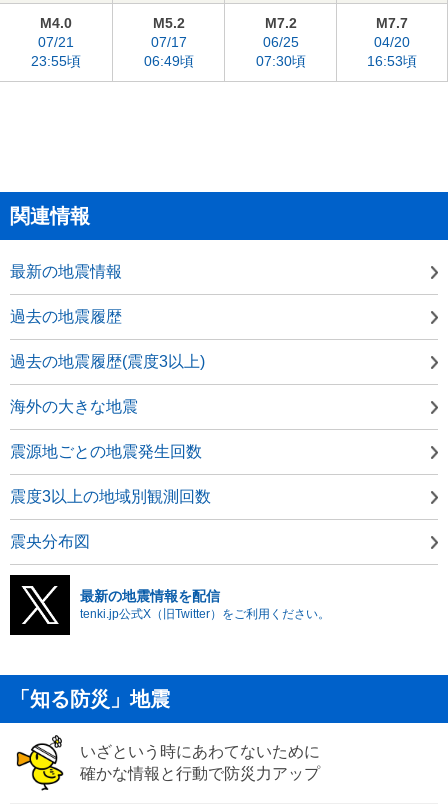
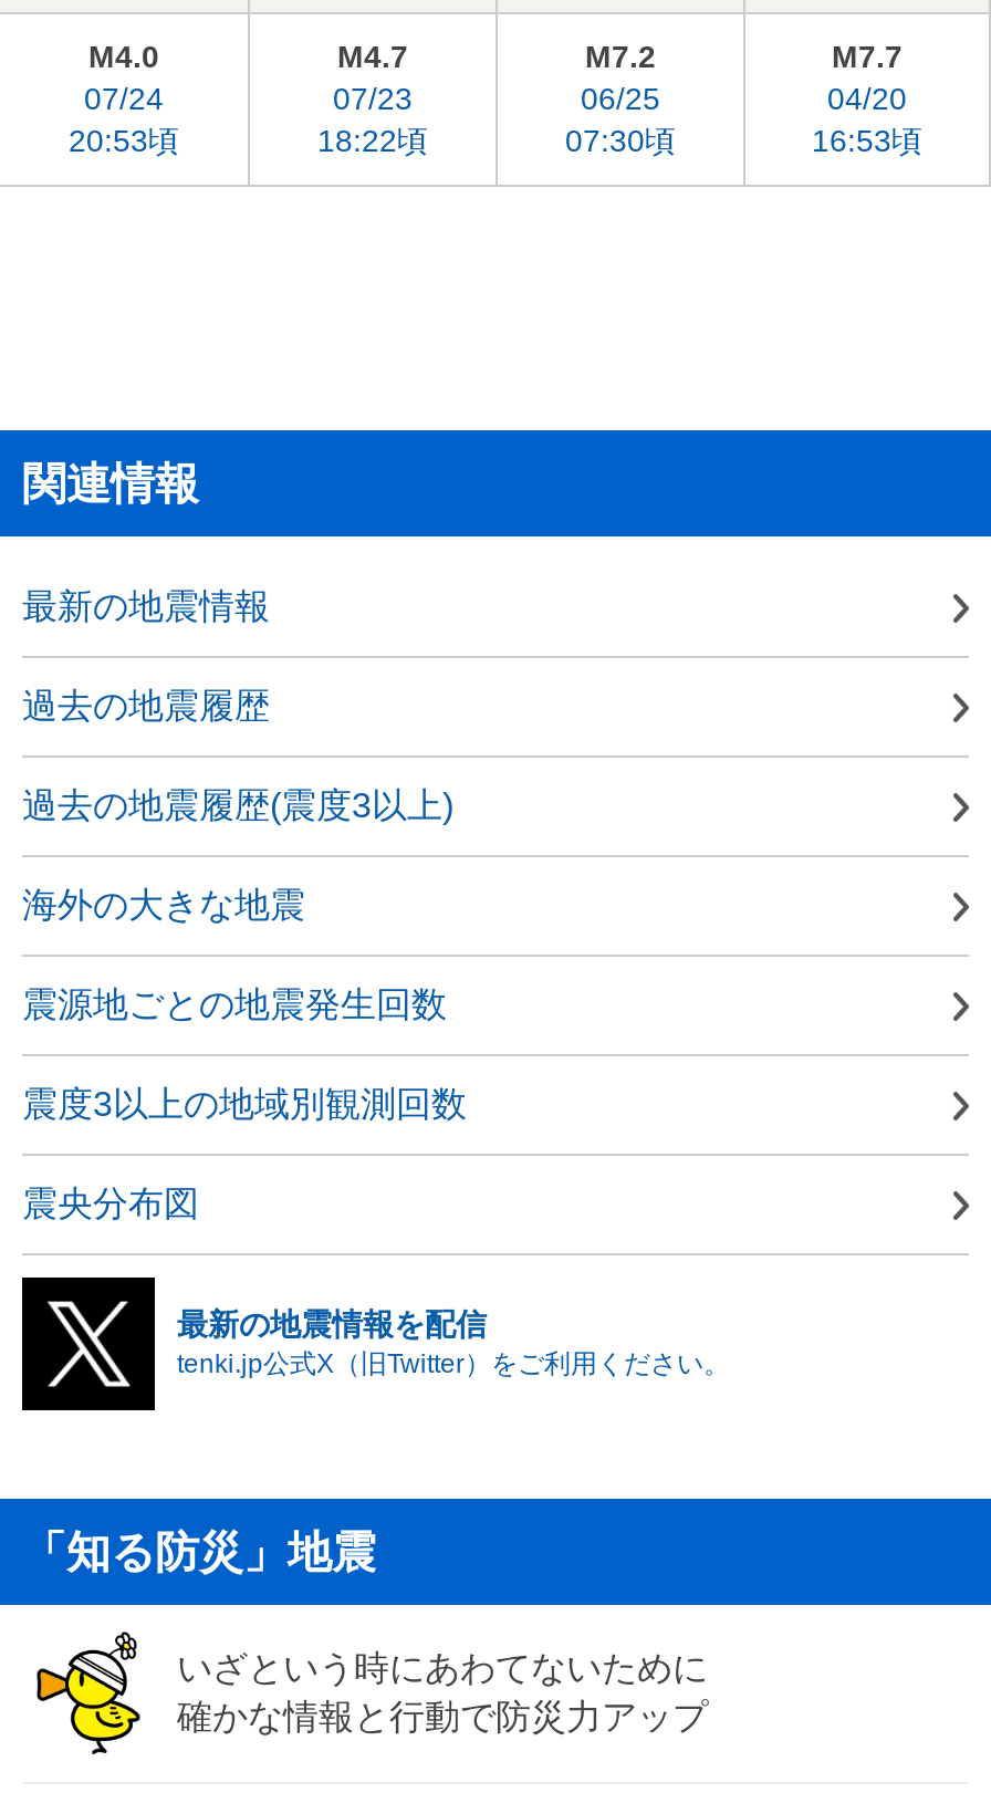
[143,15,193,69] M5.2 | 07/17 | 06:49頃 -> [317,39,428,158] M4.7 | 07/23 | 18:22頃
[31,34,81,69] 07/21 | 23:55頃 -> [69,81,179,158] 07/24 | 20:53頃

